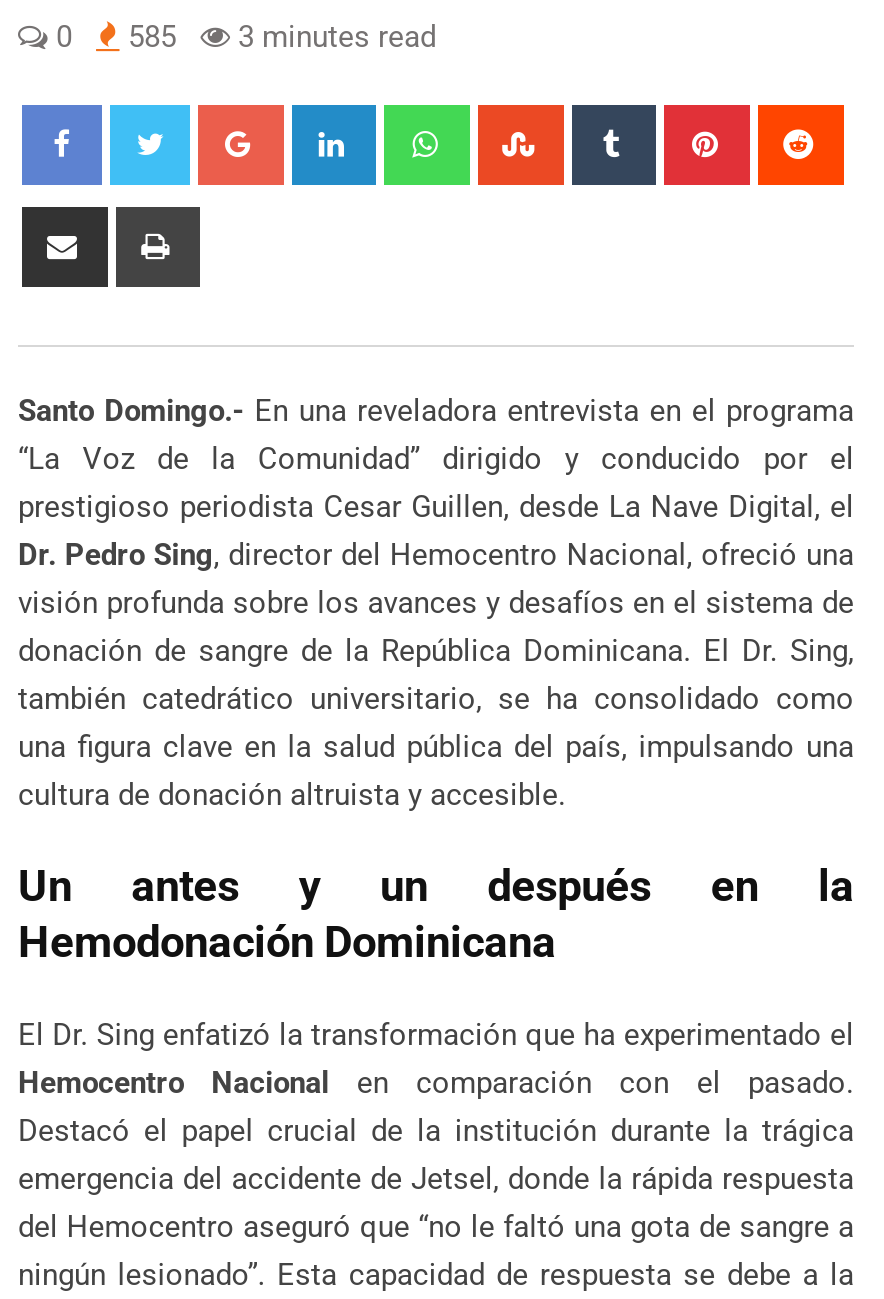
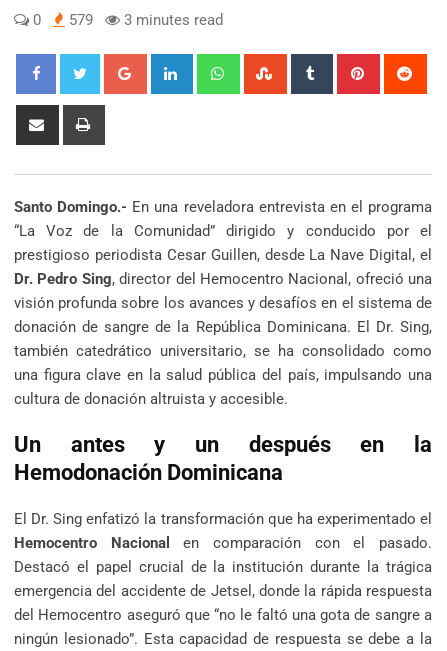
[48,18,436,54] 0 585 3 minutes read -> [29,11,223,29] 0 579 3 minutes read

